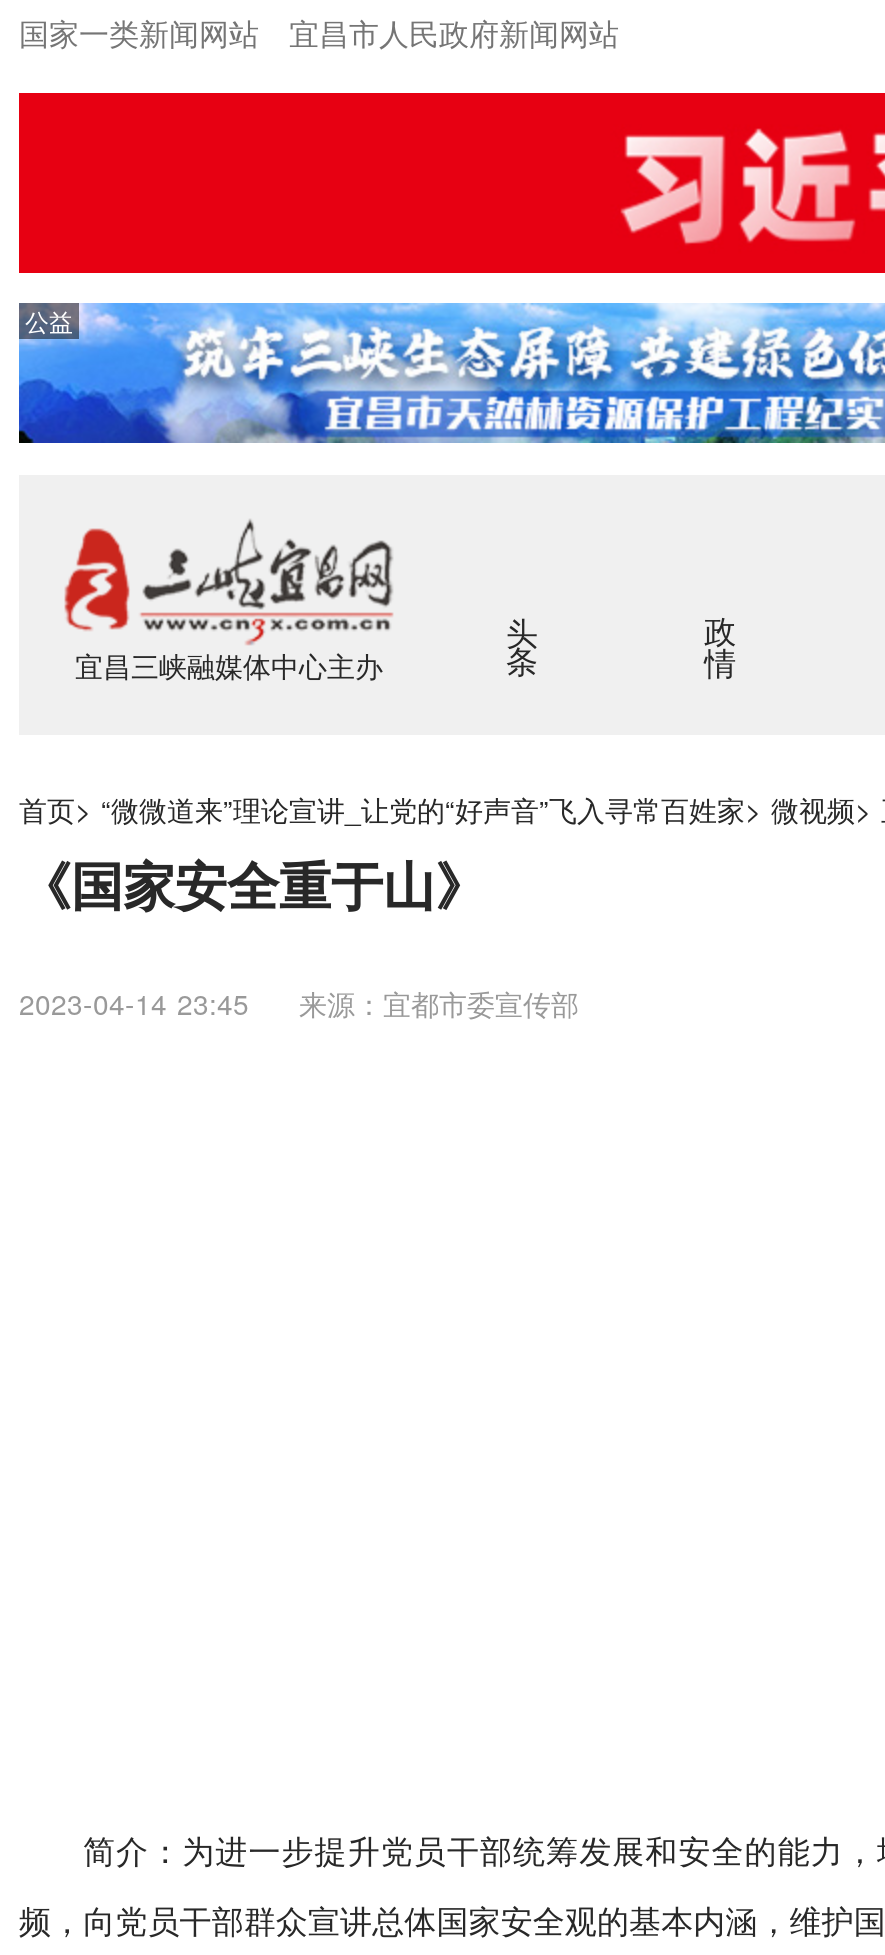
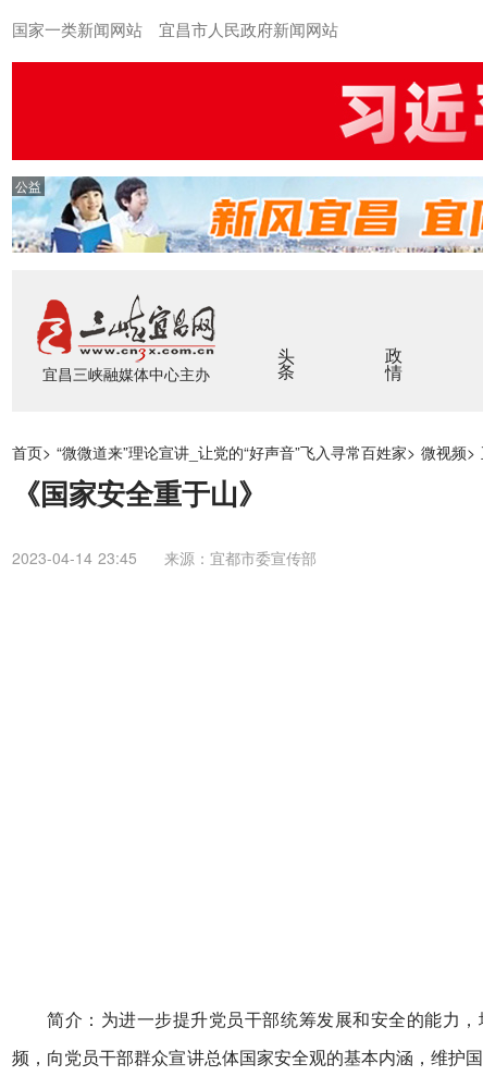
[17,301,879,445] [image] -> [12,175,480,254] [image]

